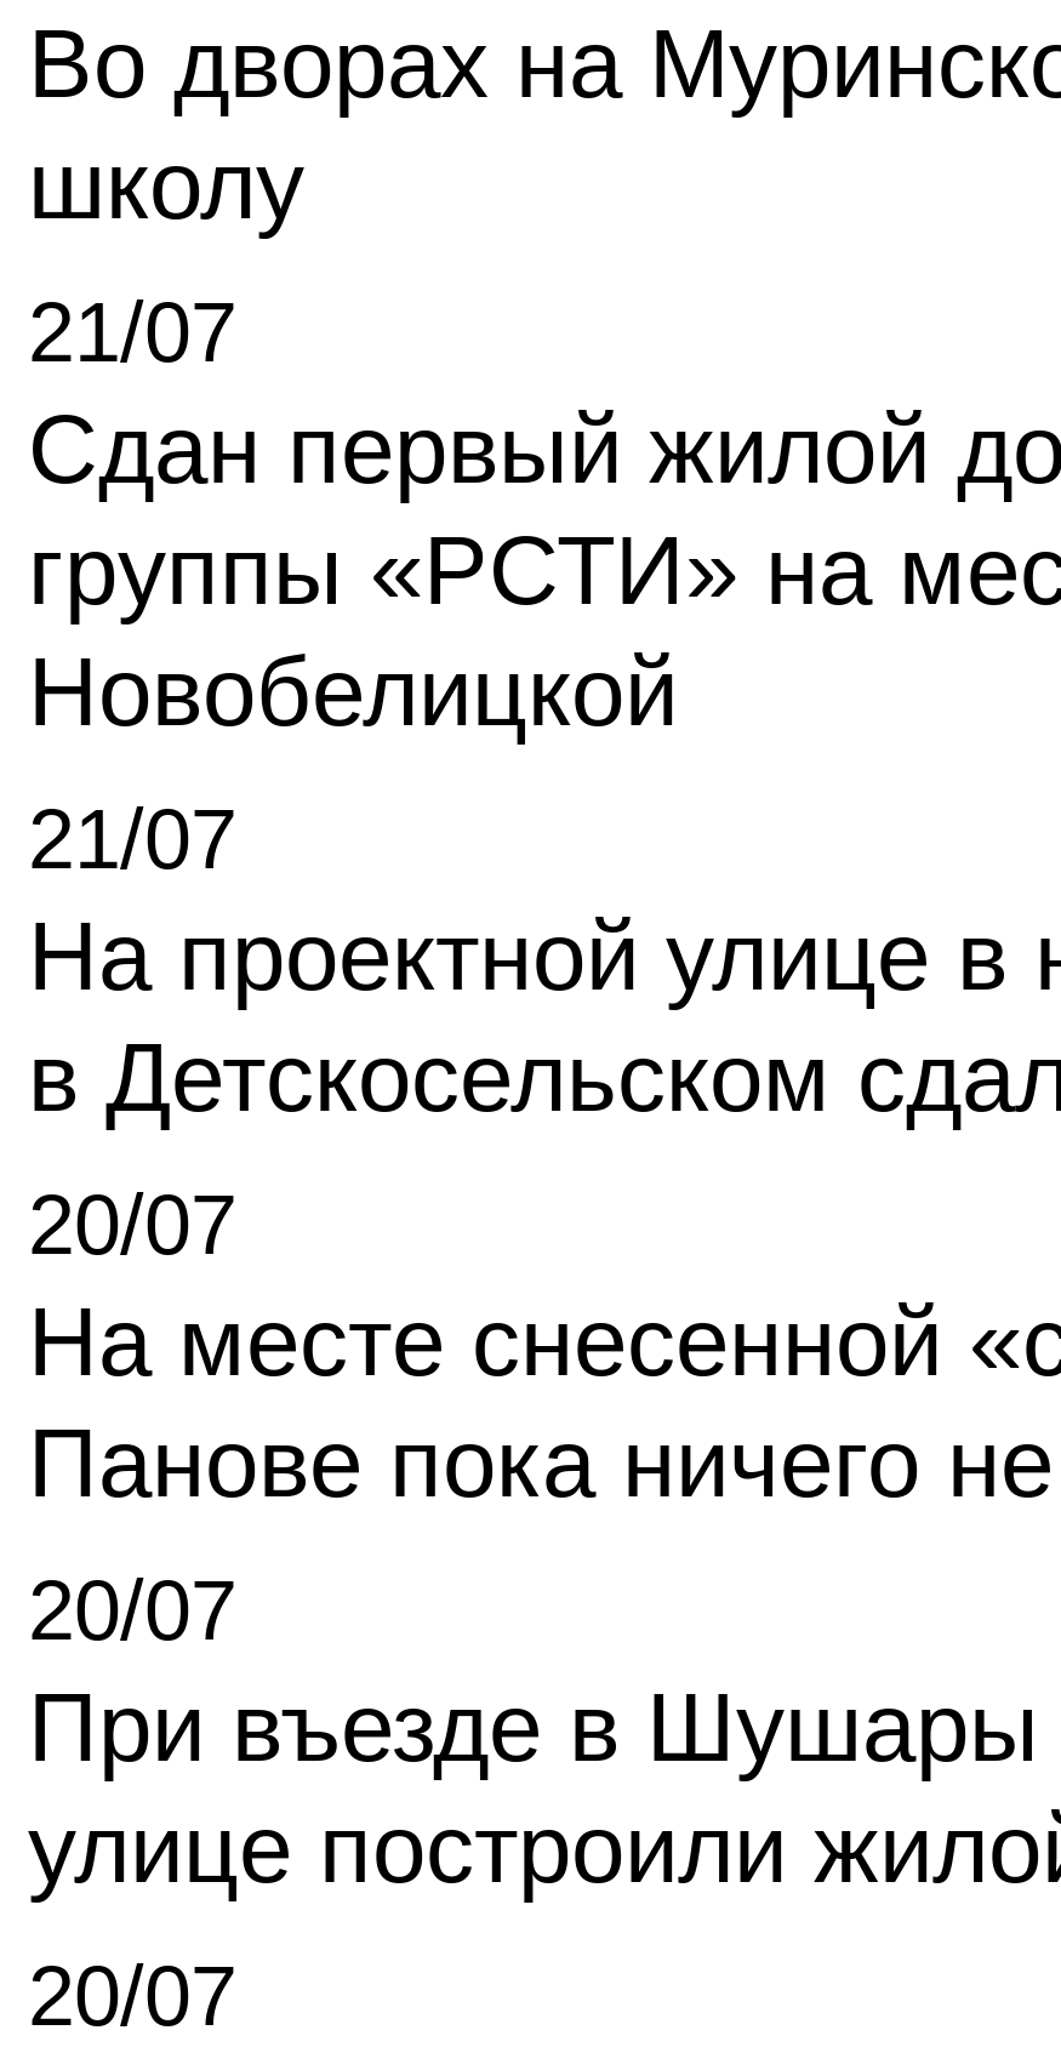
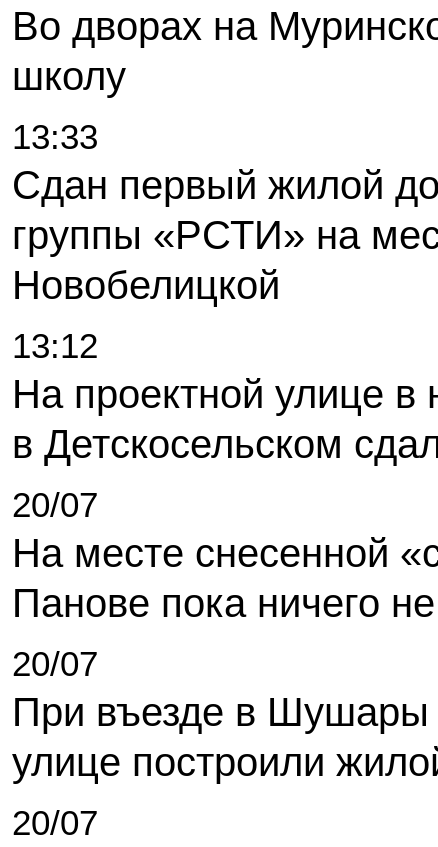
[28,284,236,378] 21/07 -> [12,117,98,156] 13:33
[28,791,236,885] 21/07 -> [12,326,98,365] 13:12

